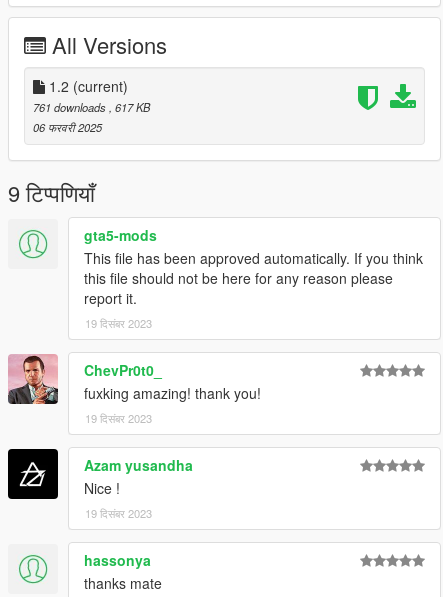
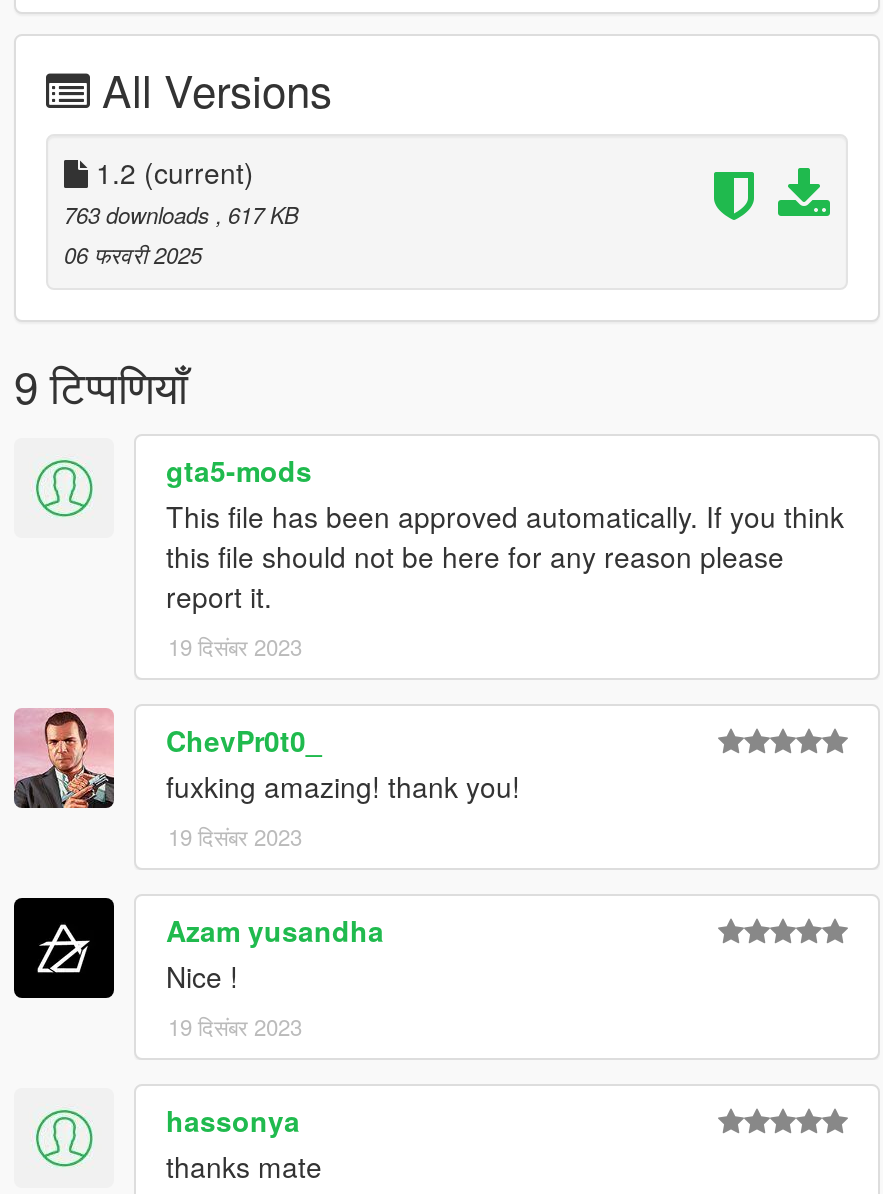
[33,99,150,115] 761 downloads, 617 KB -> [64,198,298,230] 763 downloads, 617 KB

